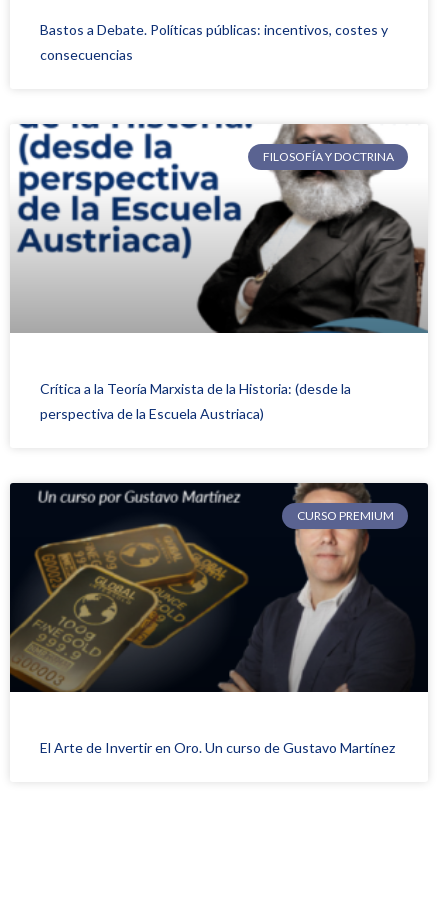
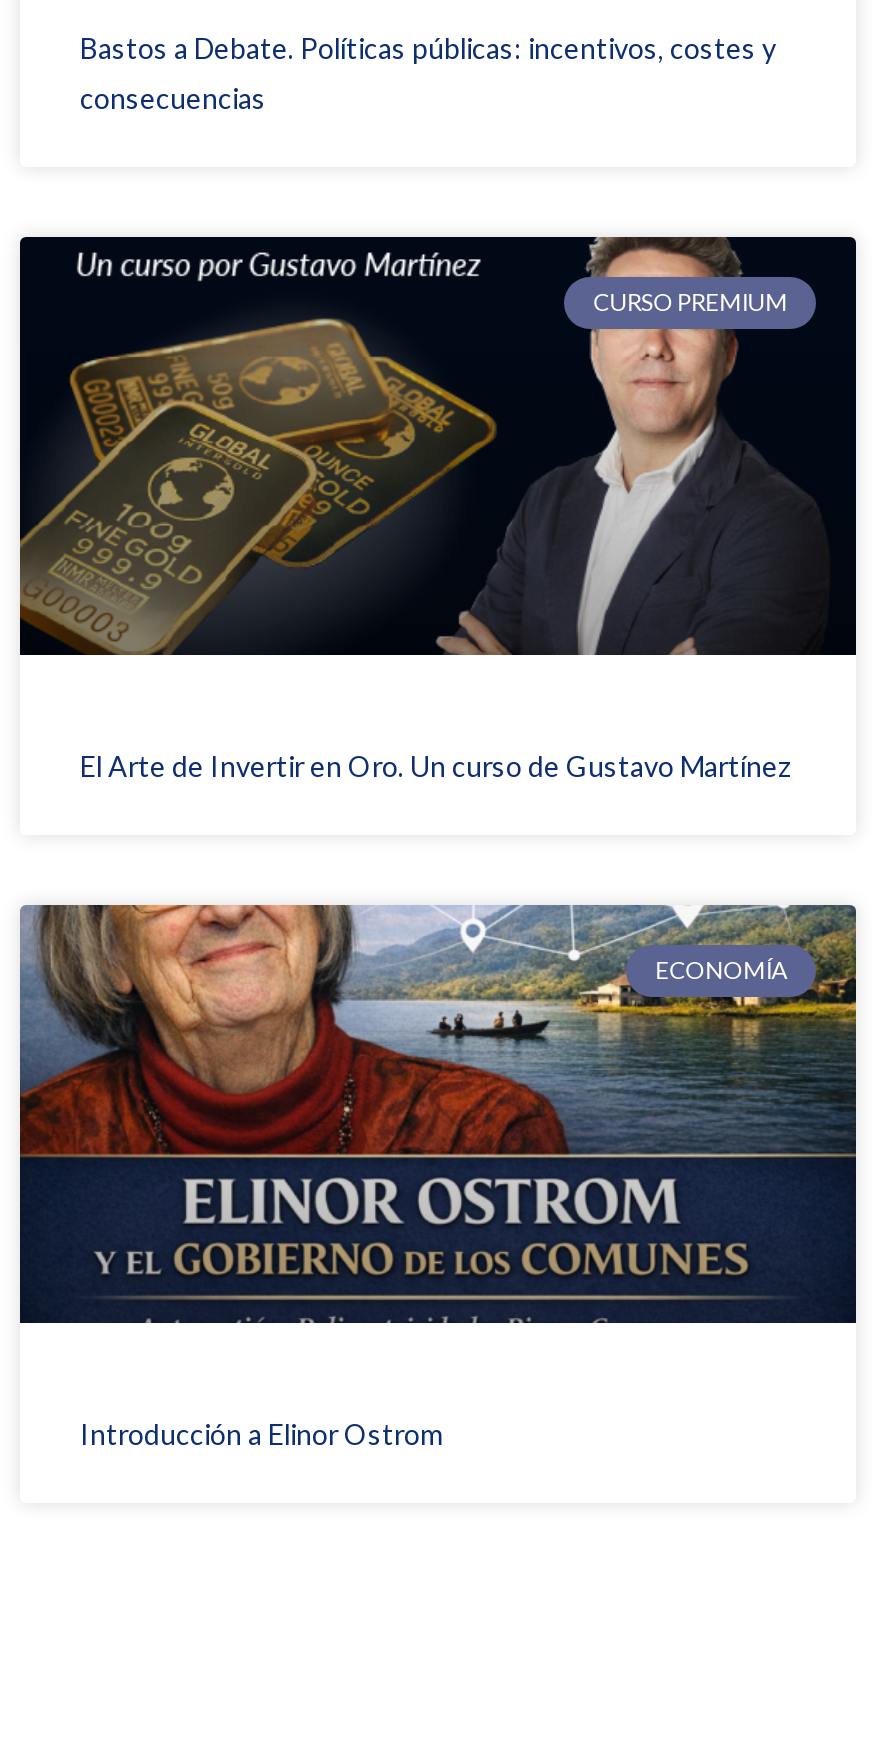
[10,123,428,334] [image] | FILOSOFÍA Y DOCTRINA -> none
[40,380,351,422] Crítica a la Teoría Marxista de la Historia: (desde la | perspectiva de la Escuela Austriaca) -> none
moved [9,508,395,756] -> [18,287,790,783]: [image] | CURSO PREMIUM | El Arte de Invertir en Oro. Un curso de Gustavo Martínez
none -> [18,903,858,1325] [image] | ECONOMÍA
none -> [80,1417,442,1451] Introducción a Elinor Ostrom

